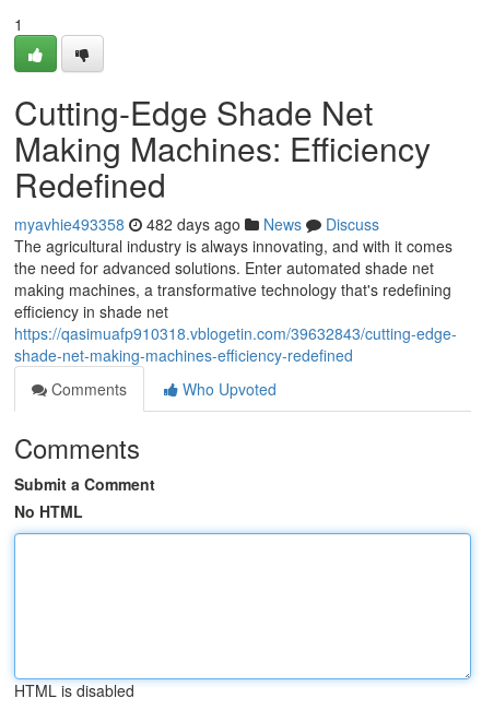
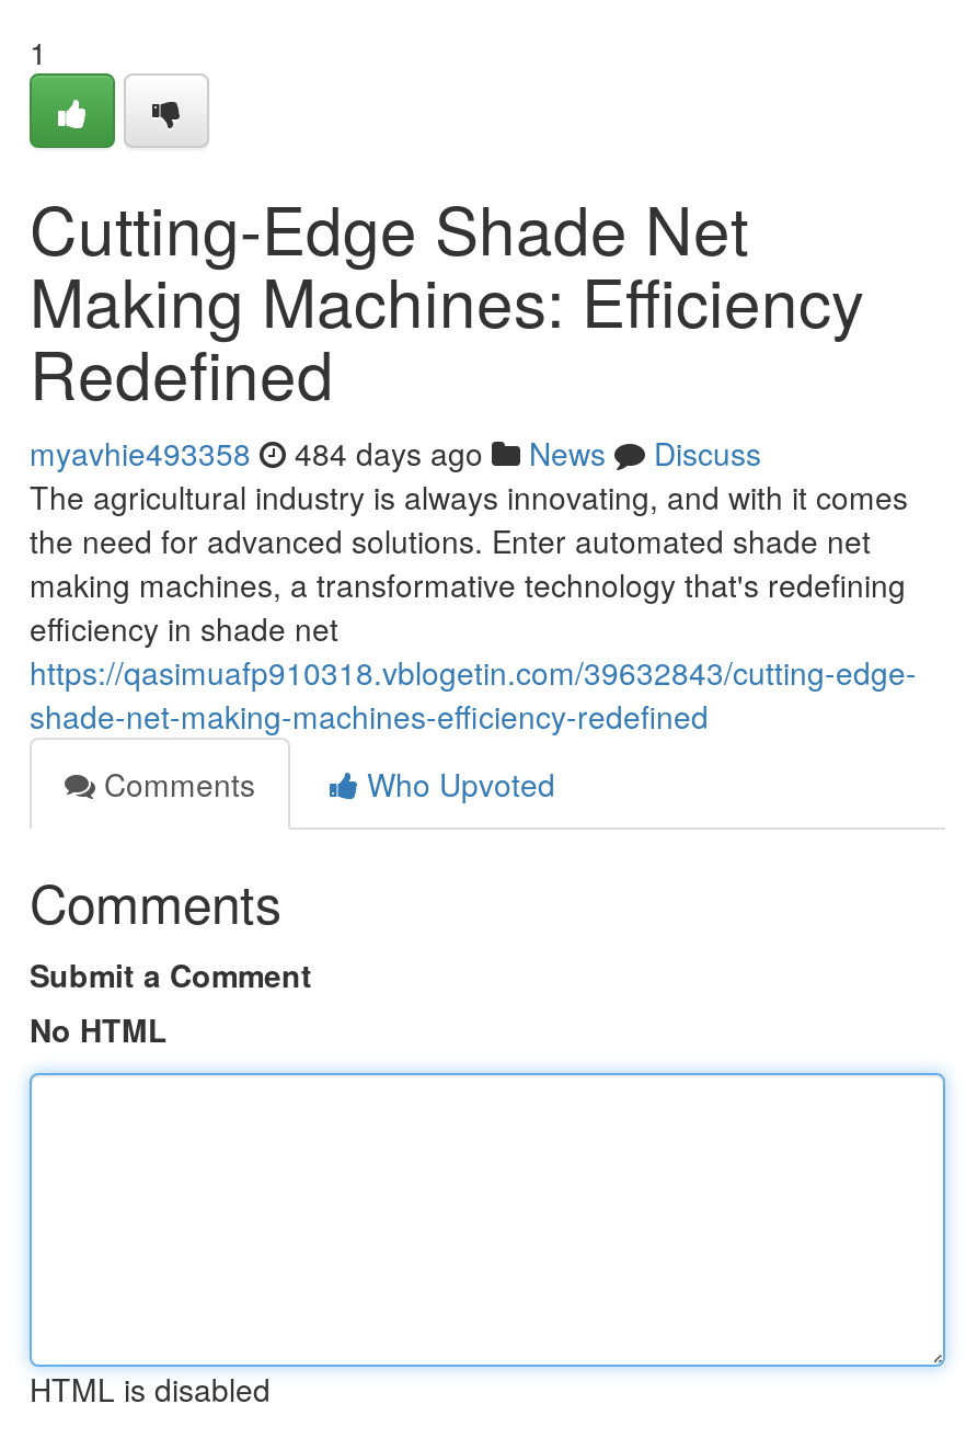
[14,213,379,235] myavhie493358 482 days ago News Discuss -> [30,431,761,475] myavhie493358 484 days ago News Discuss

